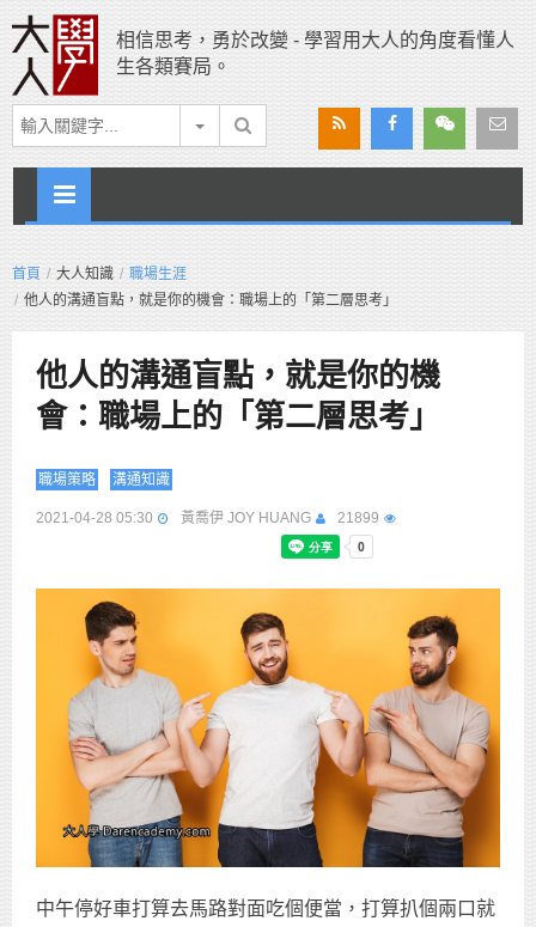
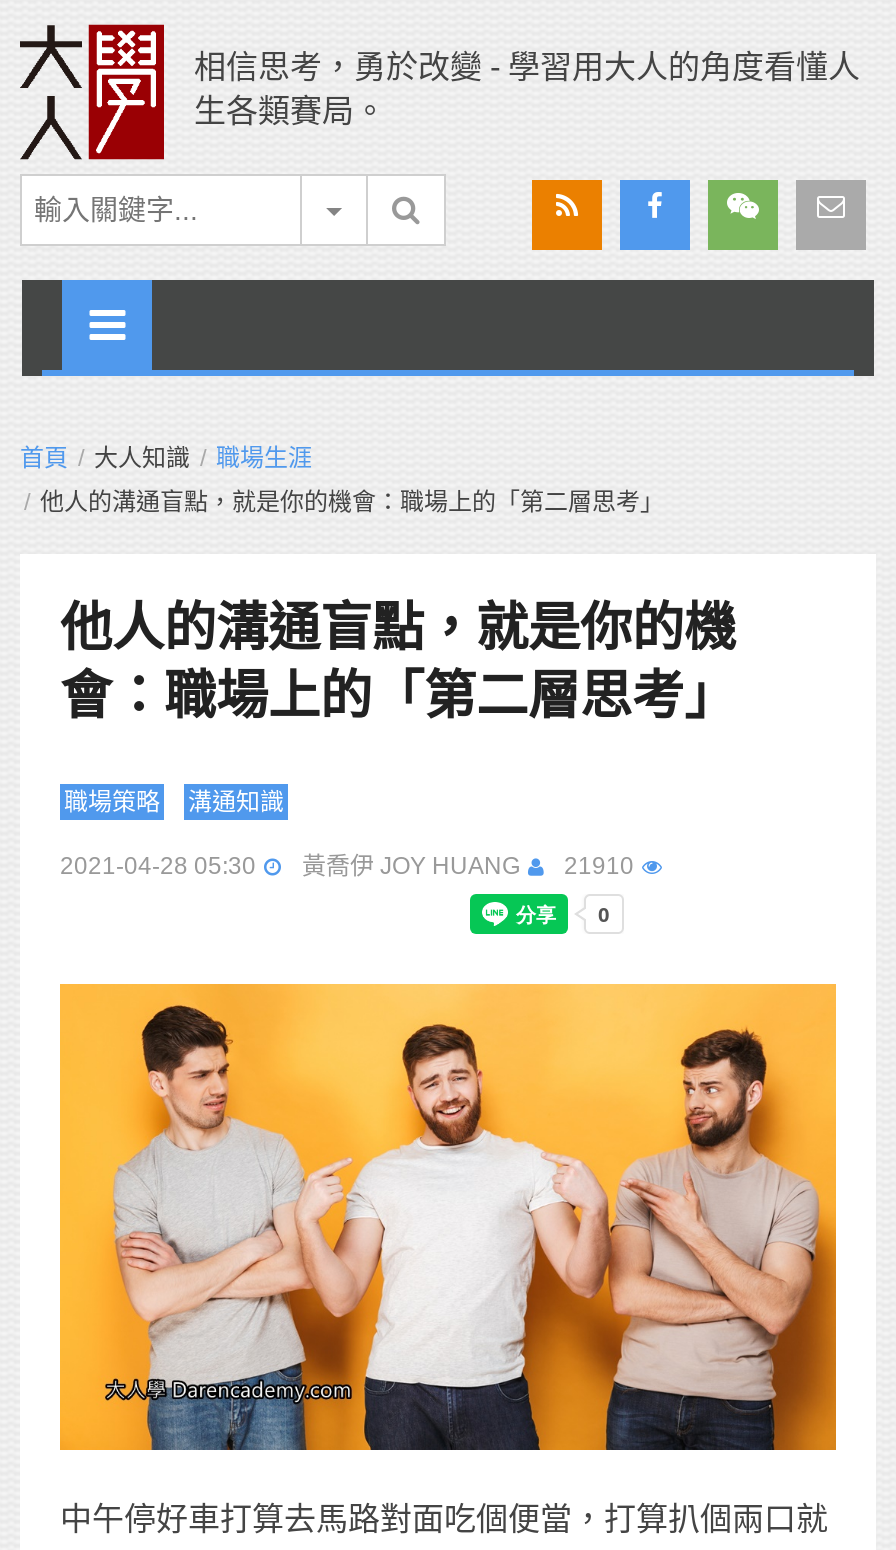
[36,510,379,526] 2021-04-28 05:30 黃喬伊 JOY HUANG 21899 -> [60,852,634,880] 2021-04-28 05:30 黃喬伊 JOY HUANG 21910

